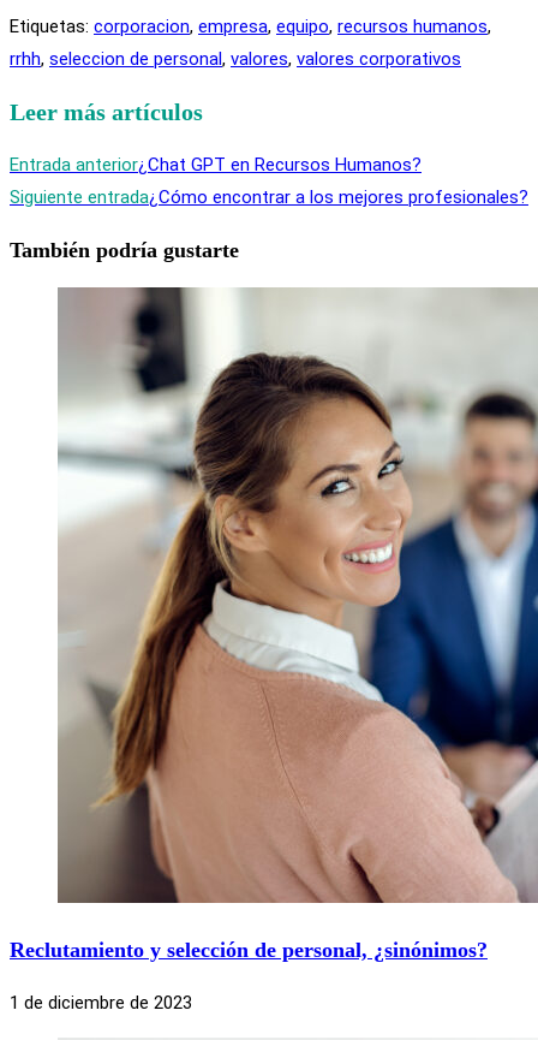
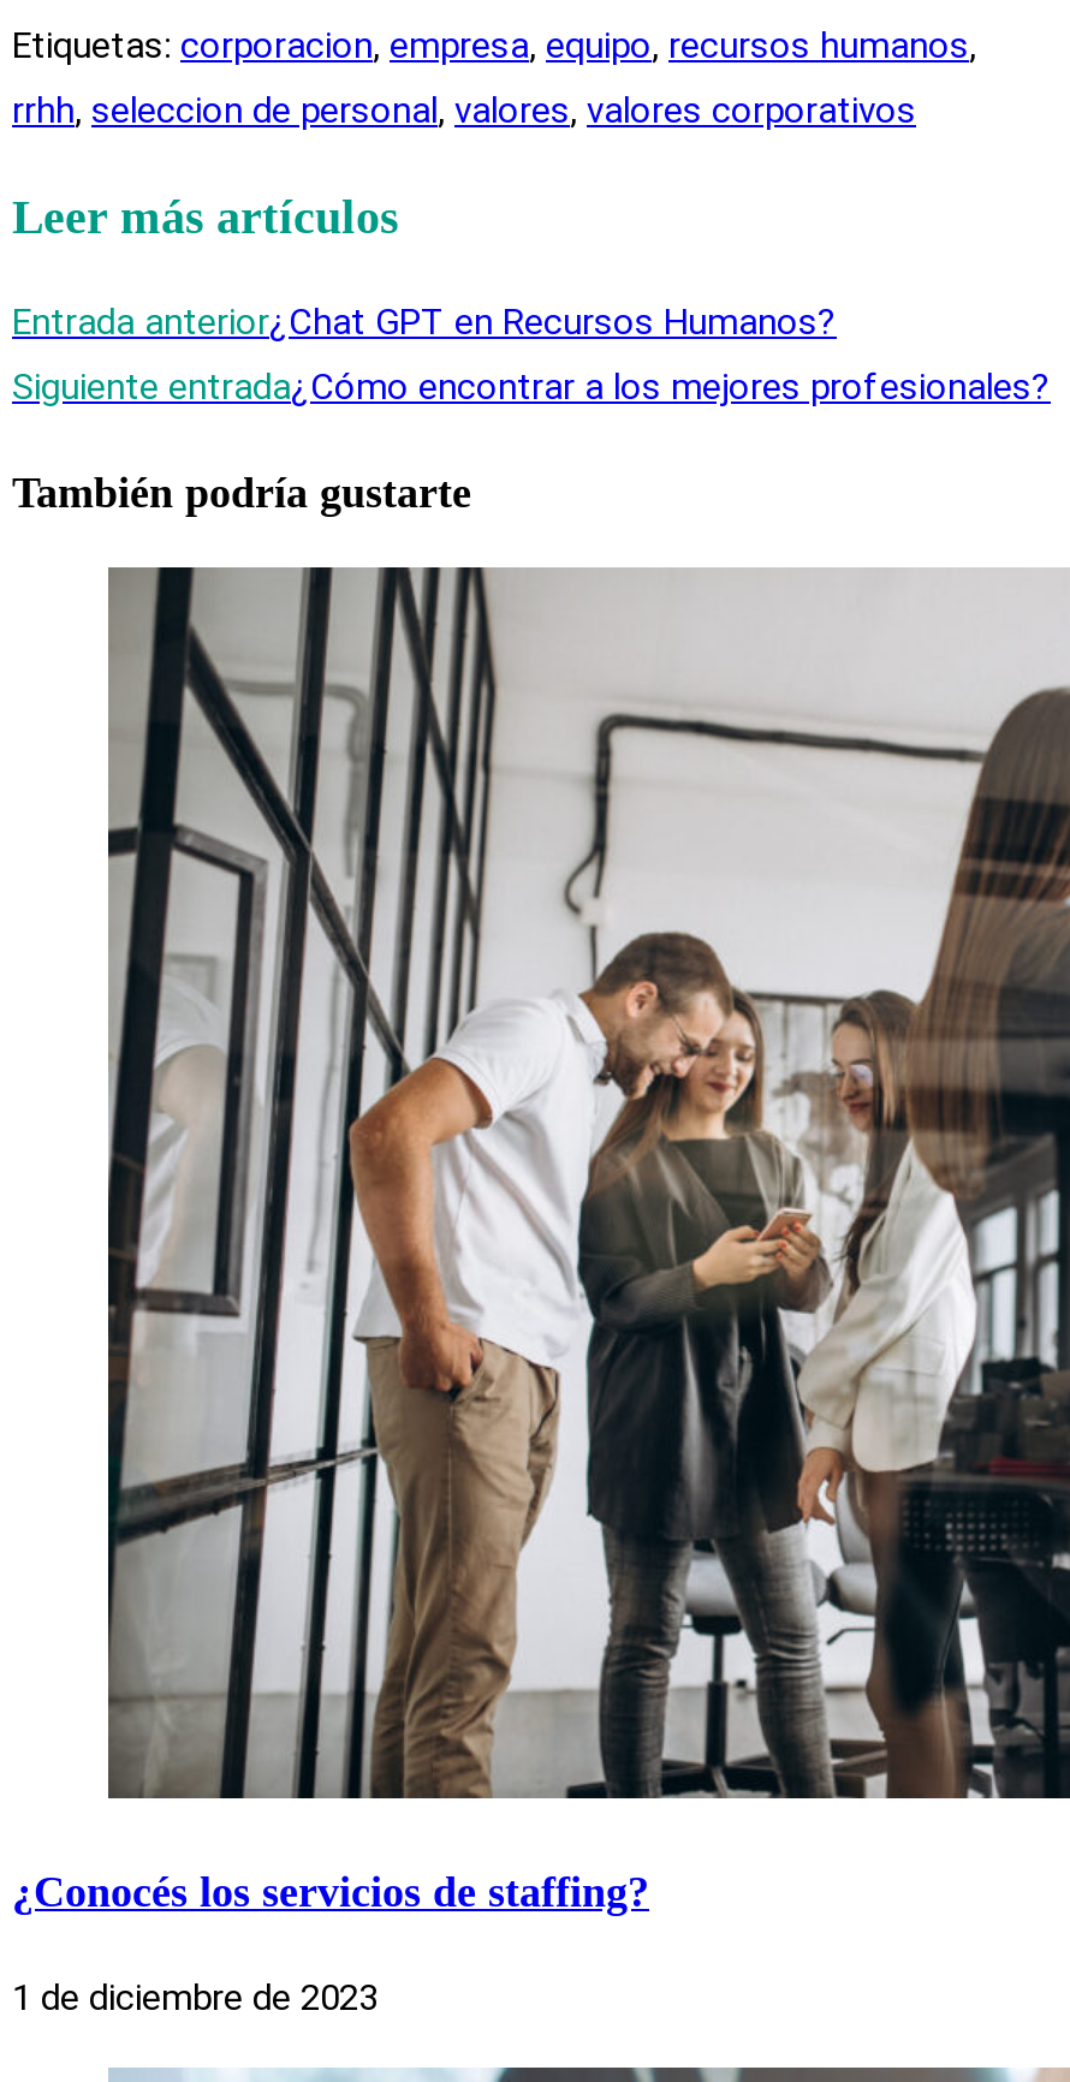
[10,287,534,962] [image] | Reclutamiento y selección de personal, ¿sinónimos? -> [12,565,1063,1916] [image] | ¿Conocés los servicios de staffing?

